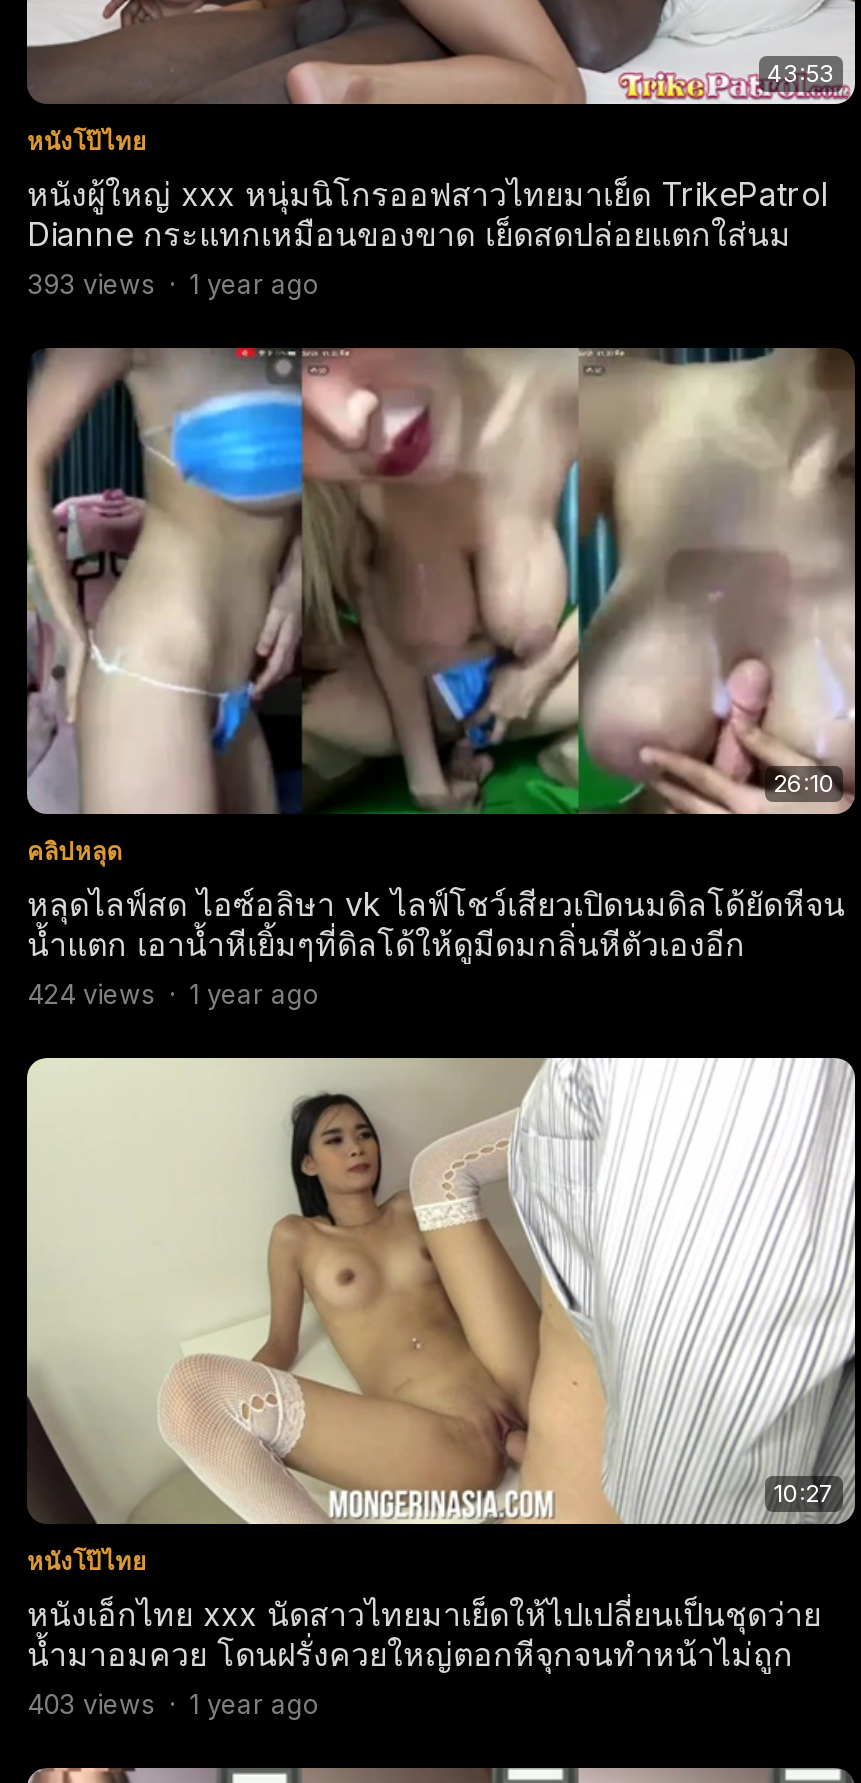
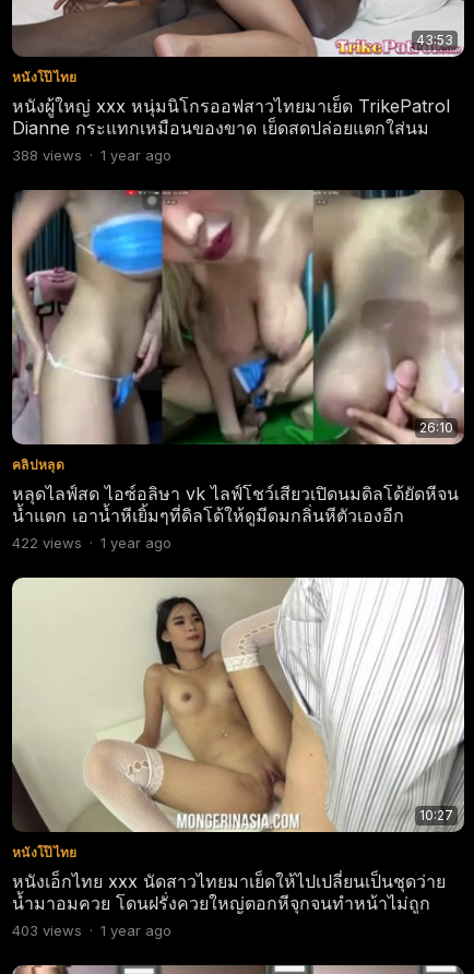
[27,269,319,301] 393 views · 1 year ago -> [12,147,171,164] 388 views · 1 year ago
[27,978,319,1010] 424 views · 1 year ago -> [12,534,171,552] 422 views · 1 year ago

